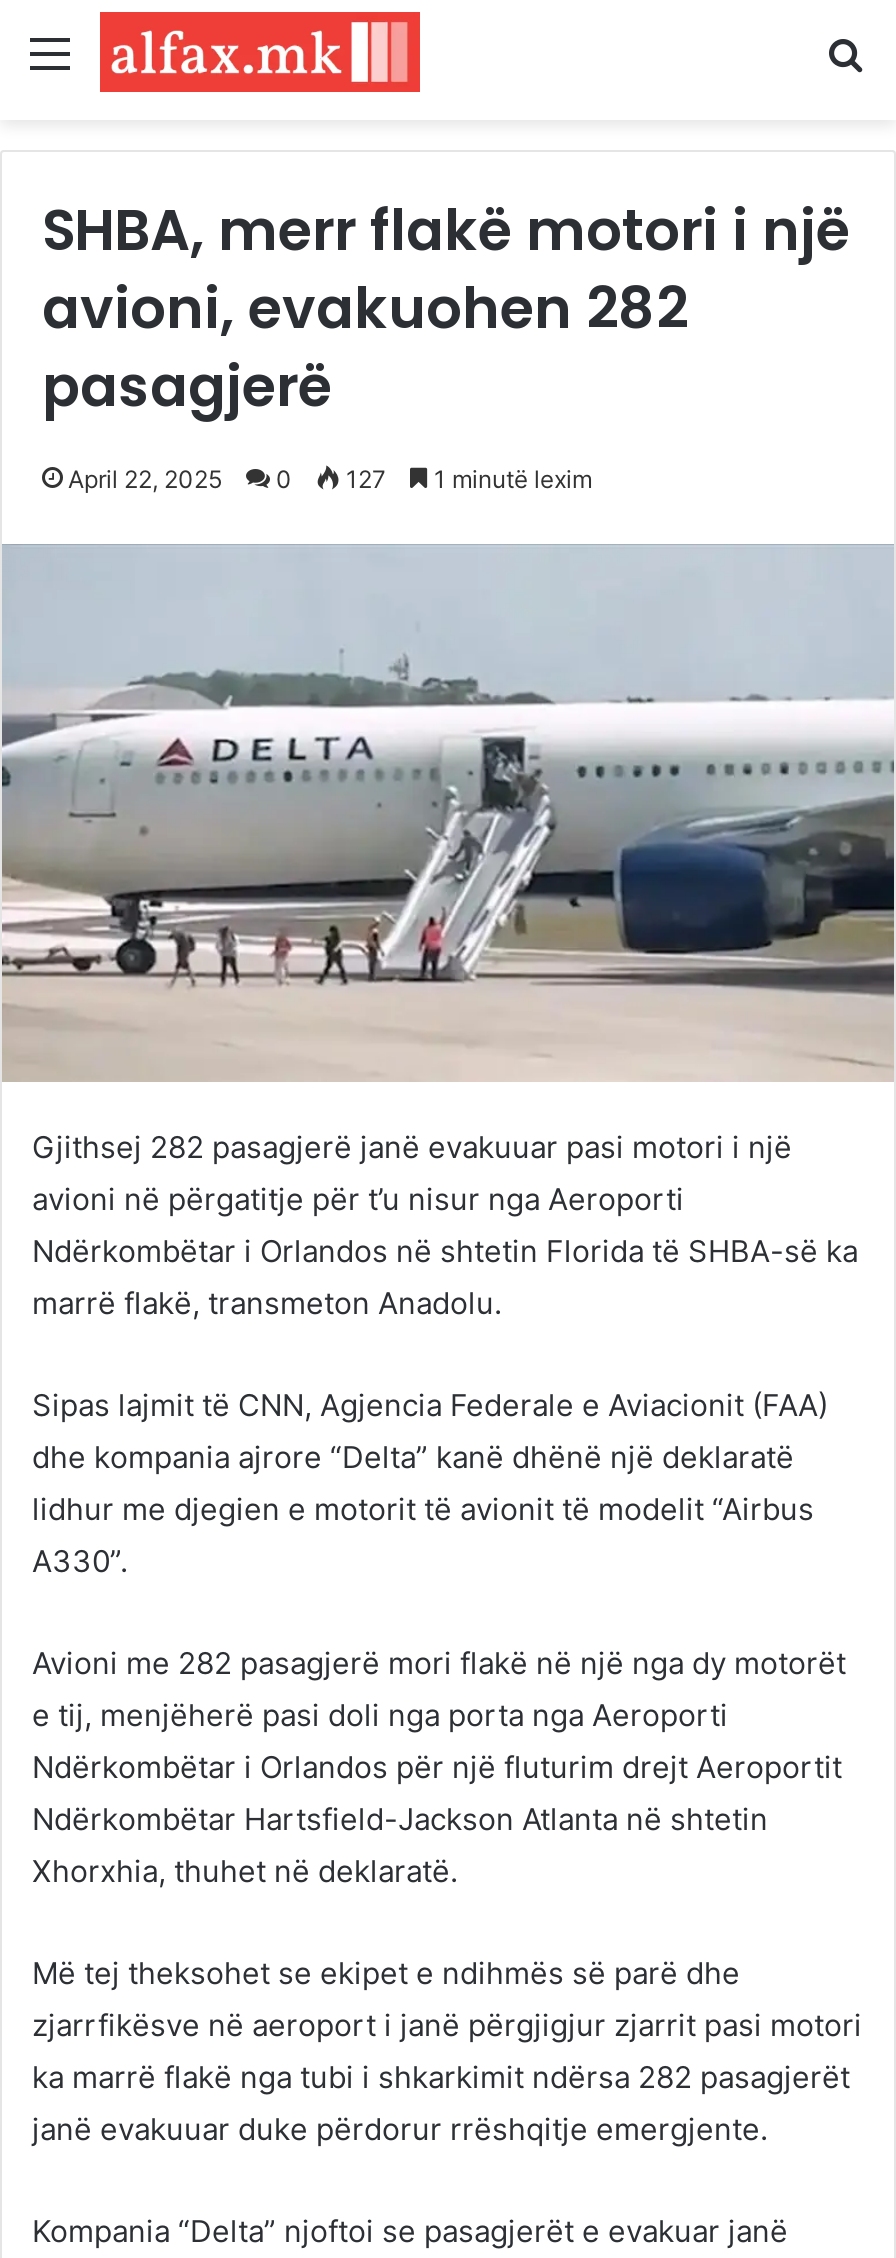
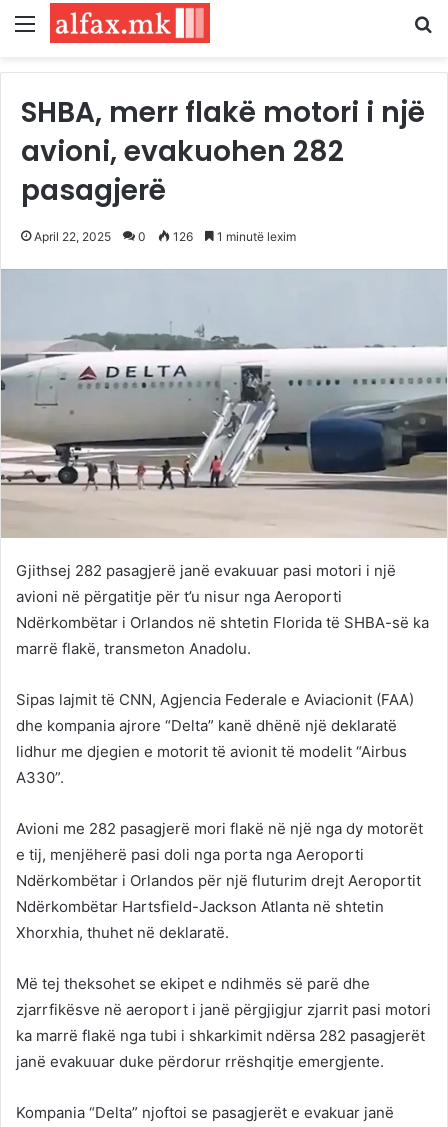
[68,464,592,494] April 22, 2025 0 127 1 minutë lexim -> [34,229,296,244] April 22, 2025 0 126 1 minutë lexim

